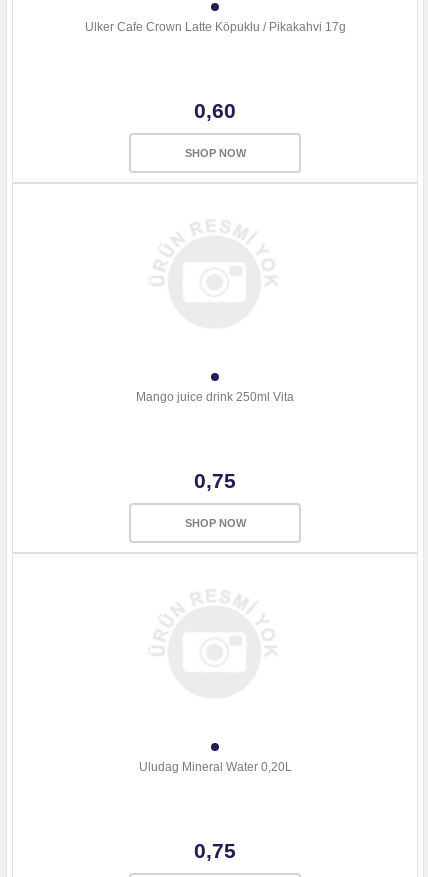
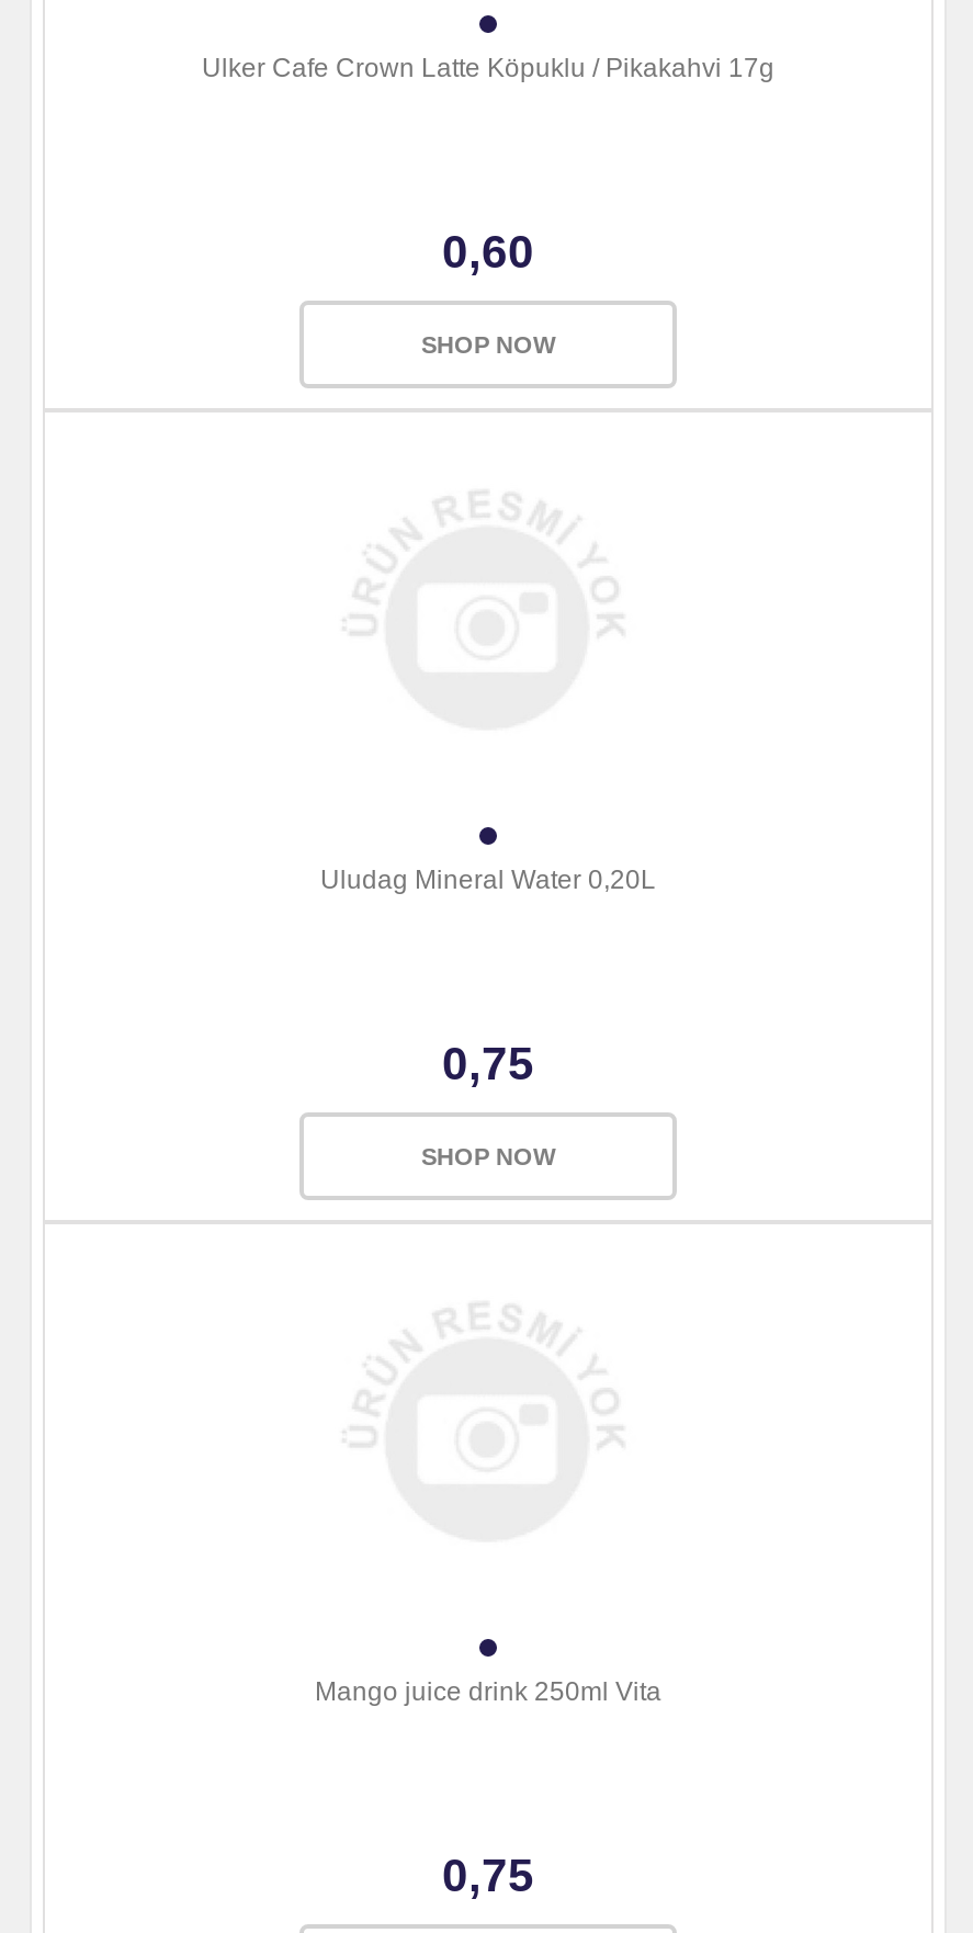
moved [136,390,294,404] -> [315,1676,661,1707]: Mango juice drink 250ml Vita
moved [138,760,291,774] -> [320,864,656,895]: Uludag Mineral Water 0,20L

